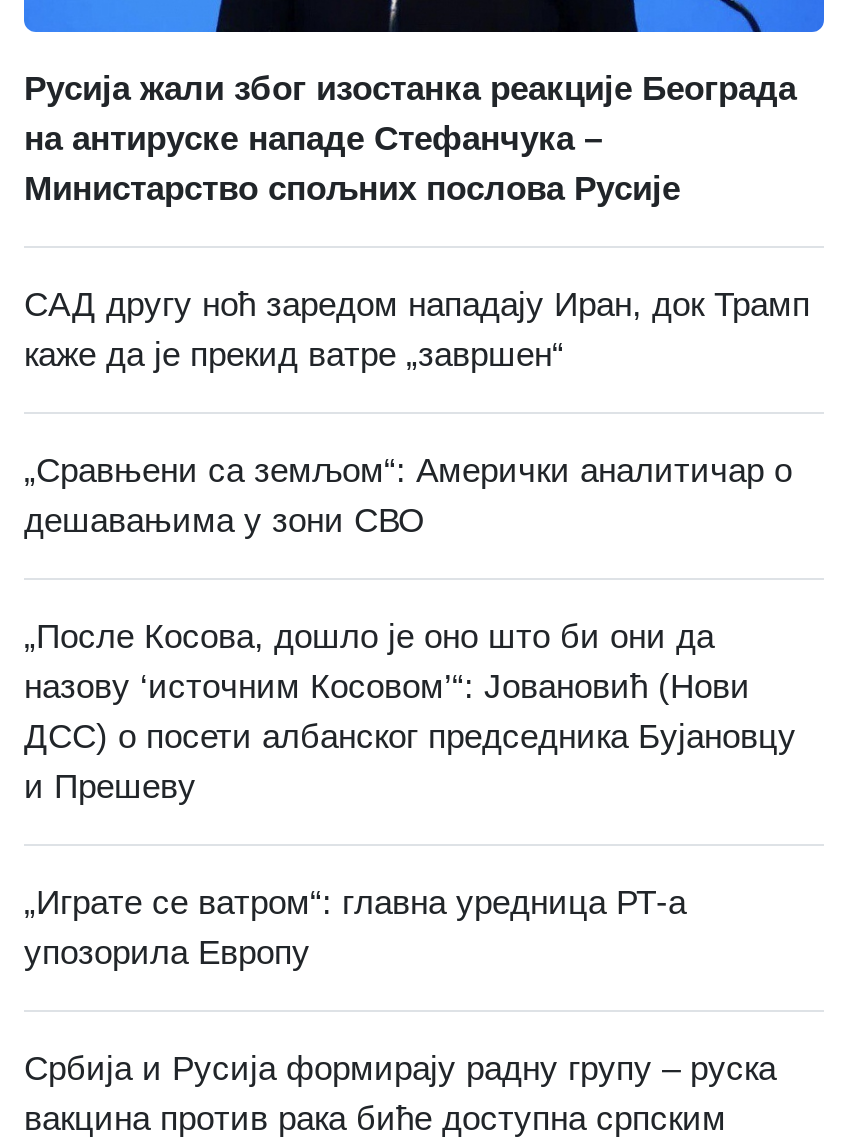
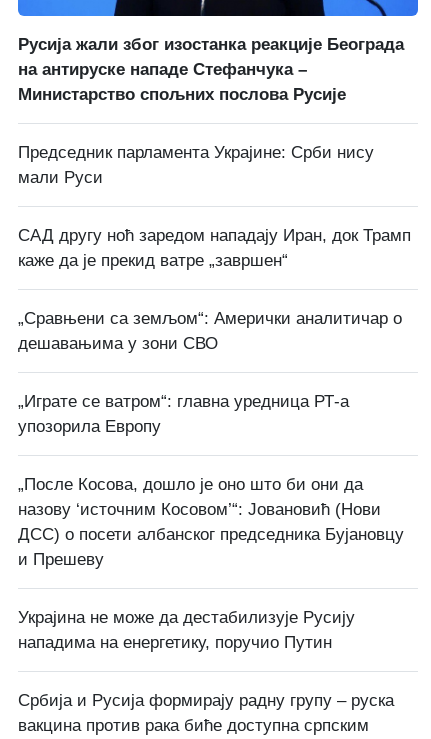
none -> [18,143,374,187] Председник парламента Украјине: Срби нису | мали Руси
none -> [18,608,355,652] Украјина не може да дестабилизује Русију | нападима на енергетику, поручио Путин
moved [24,883,686,971] -> [18,392,349,436]: „Играте се ватром“: главна уредница РТ-а | упозорила Европу

